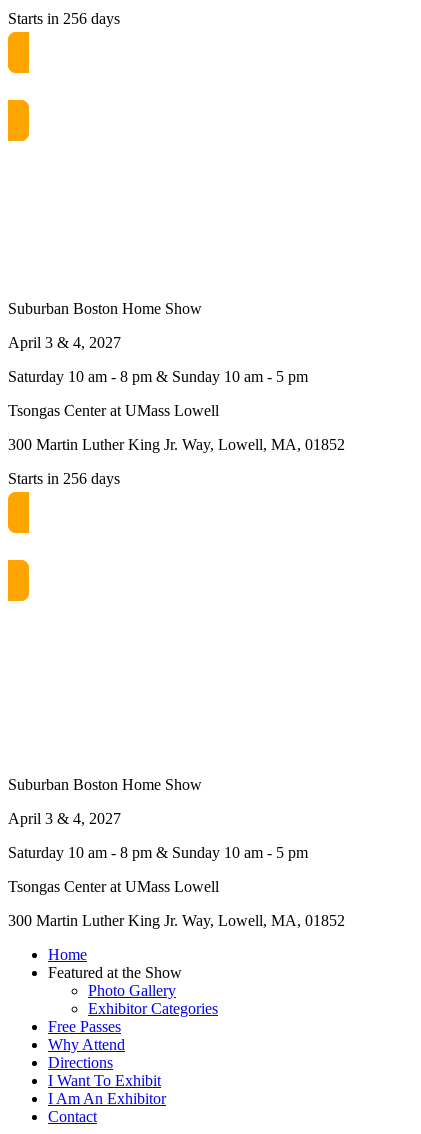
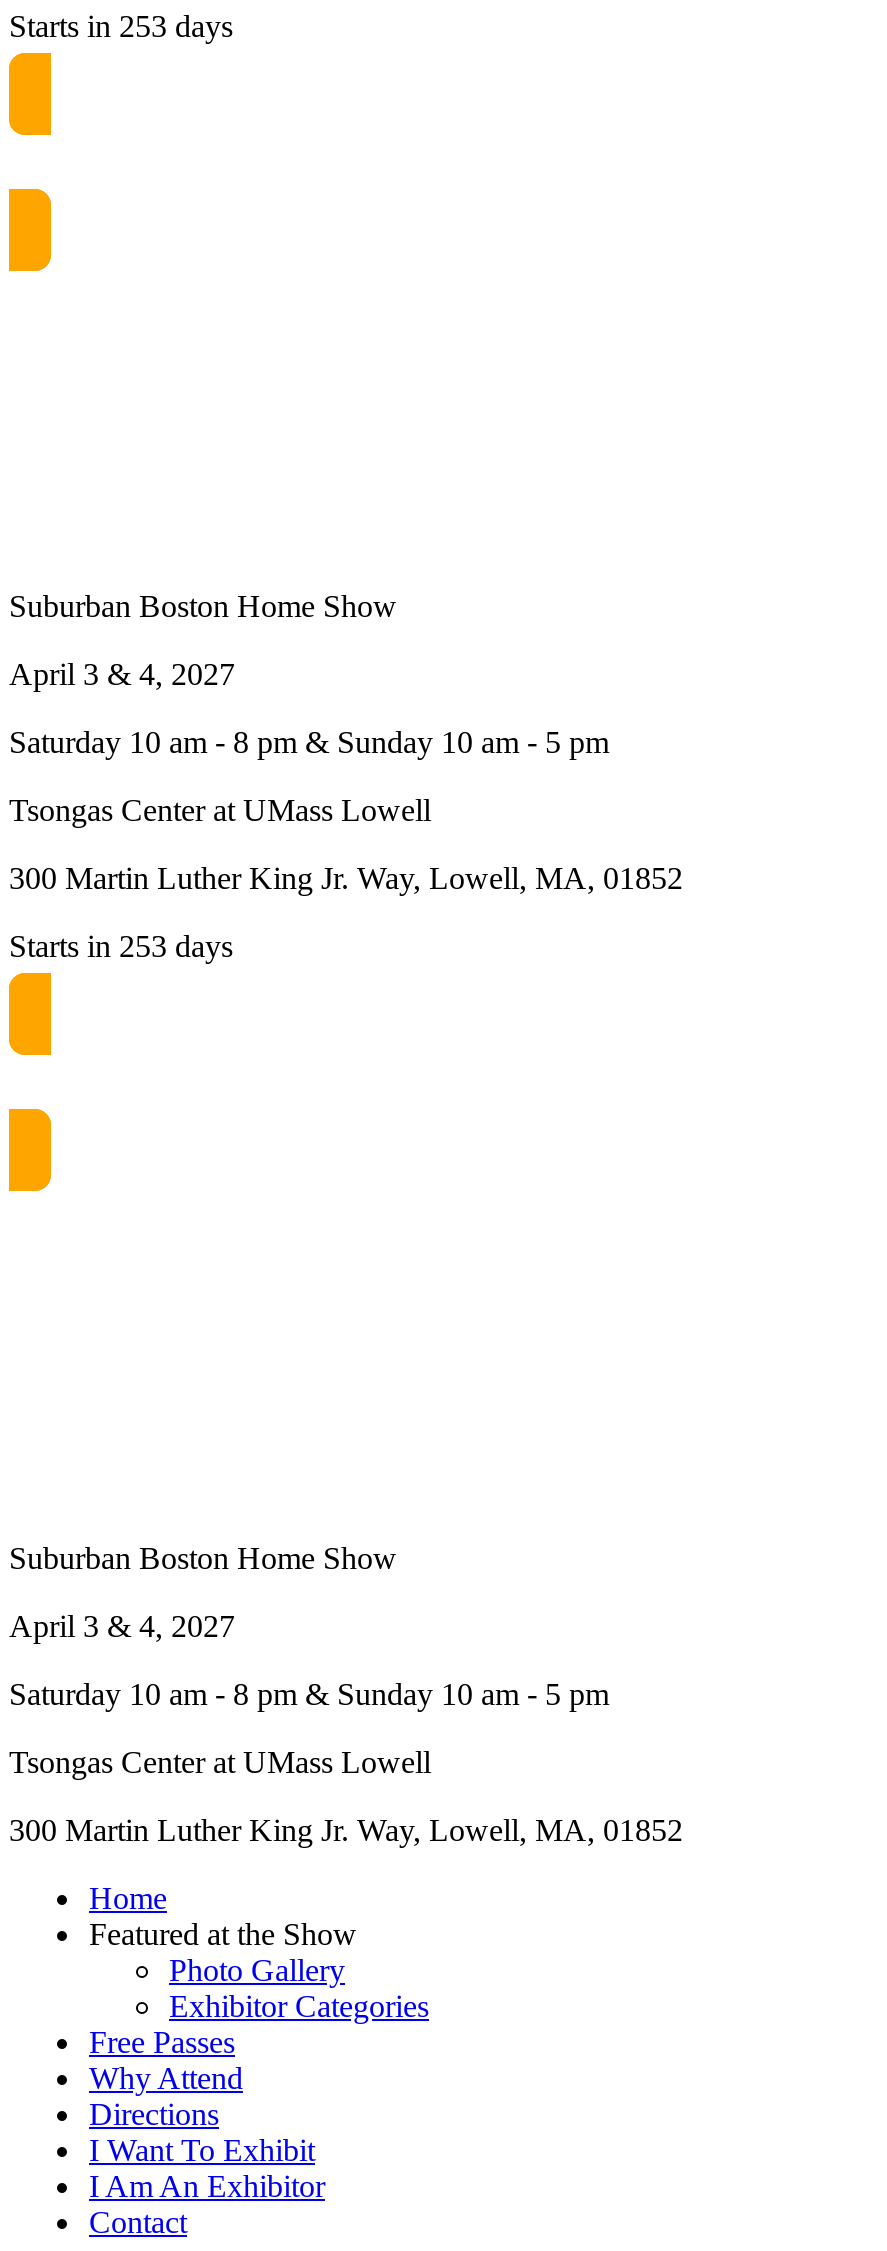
[8,10,120,27] Starts in 256 days -> [9,9,233,43] Starts in 253 days
[8,470,120,487] Starts in 256 days -> [9,929,233,963] Starts in 253 days

